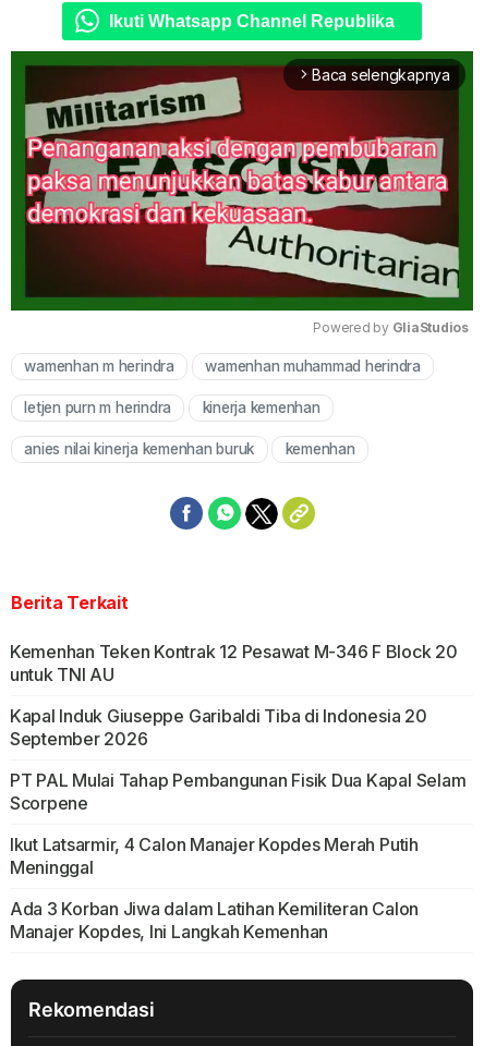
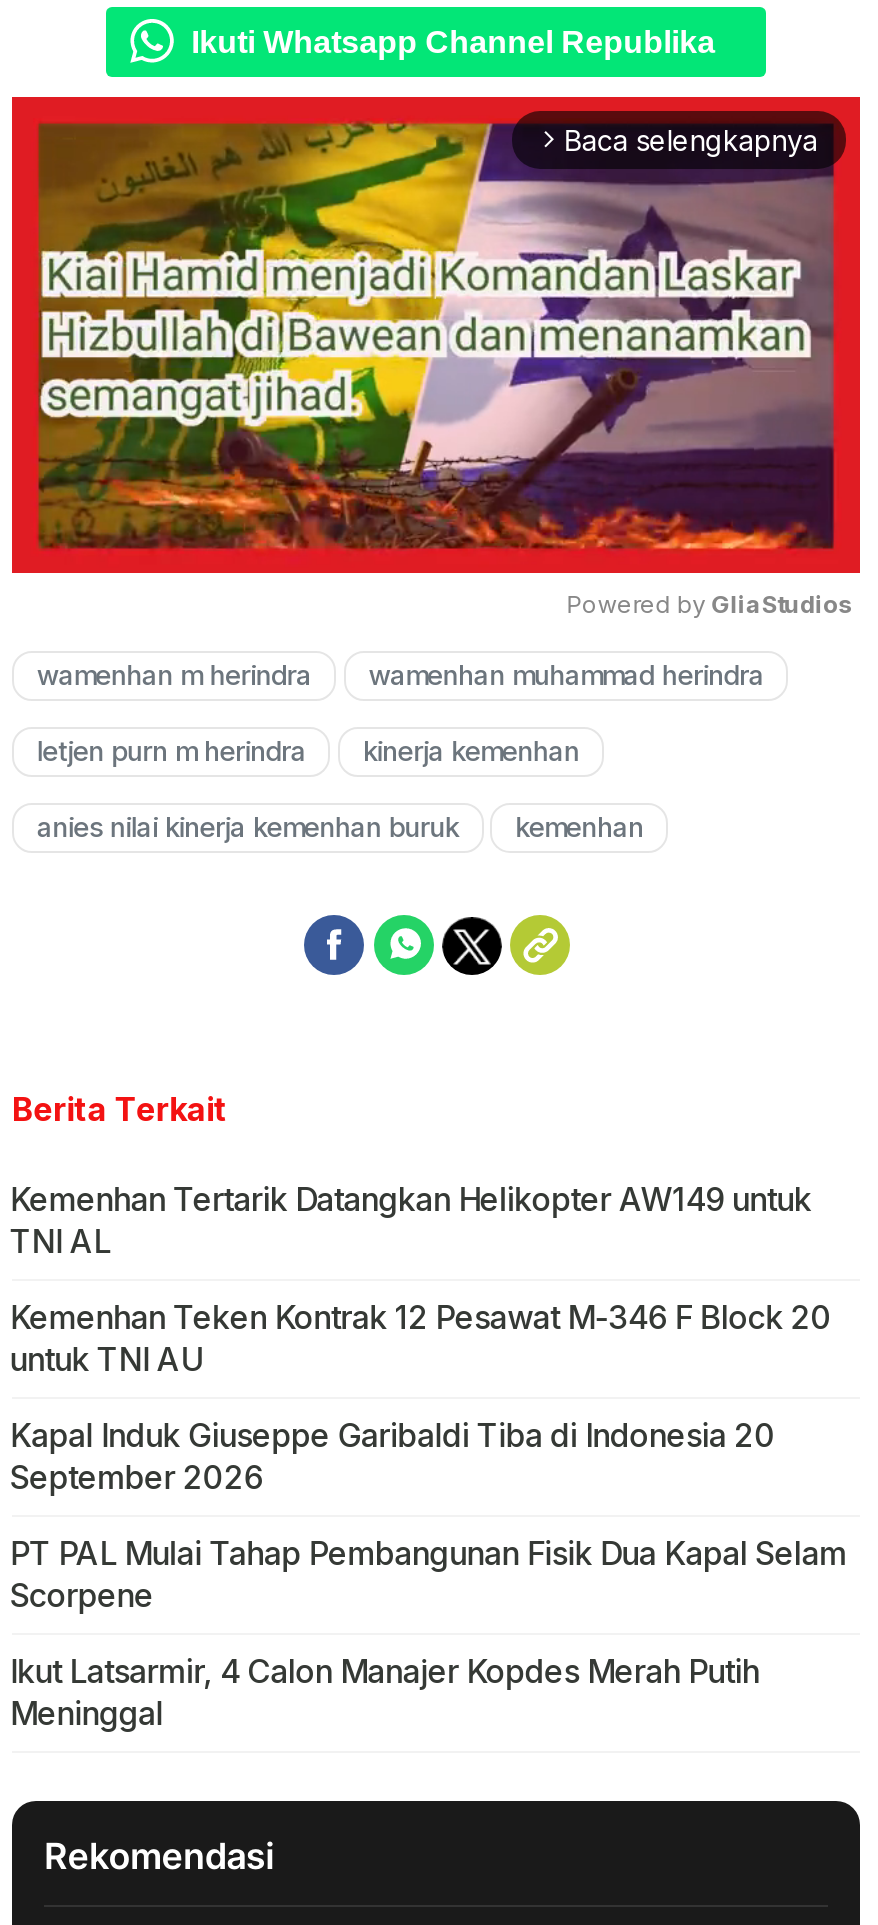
[10,50,474,312] [image] -> [10,95,862,575] [image]
none -> [10,1180,812,1262] Kemenhan Tertarik Datangkan Helikopter AW149 untuk | TNI AL
moved [10,641,466,879] -> [10,1298,847,1734]: Kemenhan Teken Kontrak 12 Pesawat M-346 F Block 20 | untuk TNI AU | Kapal Induk Giuseppe Garibaldi Tiba di Indonesia 20 | September 2026 | PT PAL Mulai Tahap Pembangunan Fisik Dua Kapal Selam | Scorpene | Ikut Latsarmir, 4 Calon Manajer Kopdes Merah Putih | Meninggal
[10,898,419,943] Ada 3 Korban Jiwa dalam Latihan Kemiliteran Calon | Manajer Kopdes, Ini Langkah Kemenhan -> none

